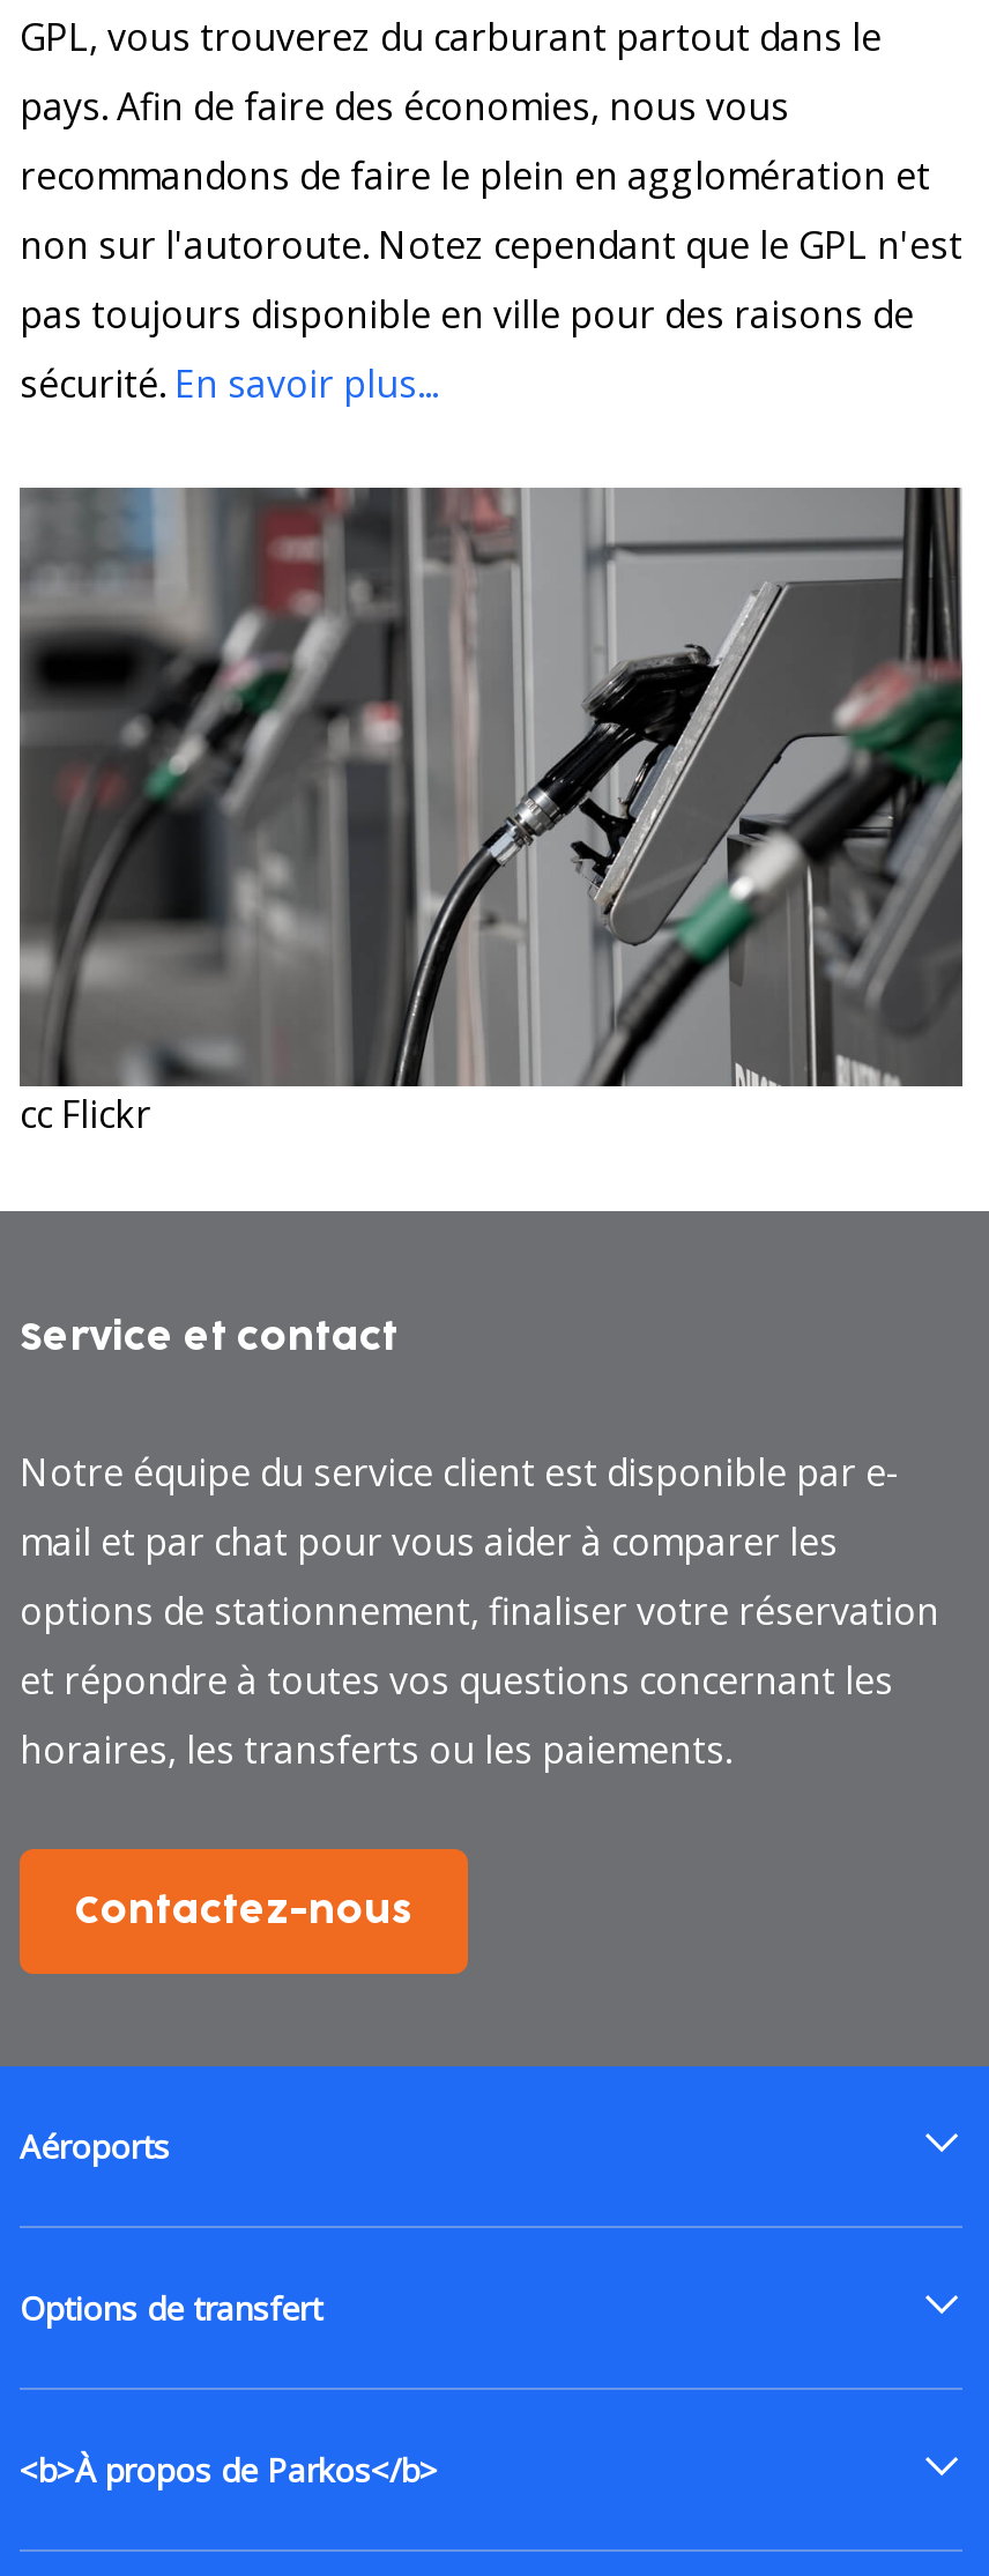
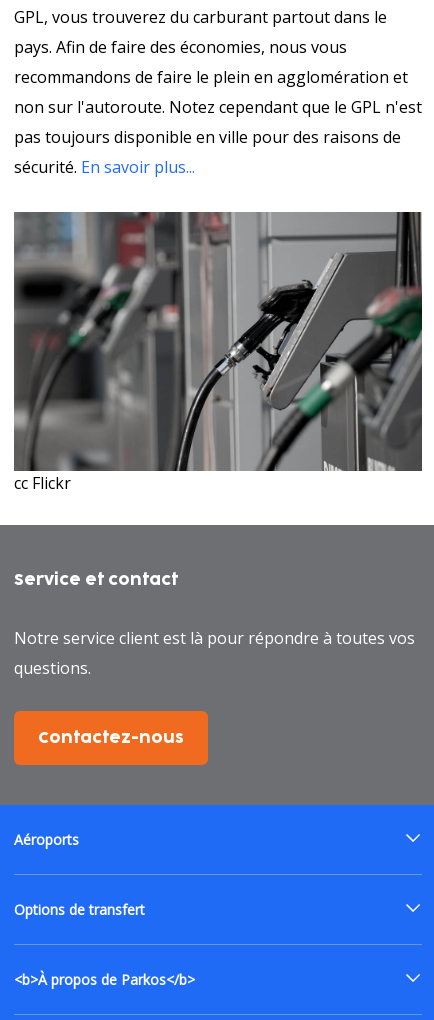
[20,1446,939,1774] Notre équipe du service client est disponible par e- | mail et par chat pour vous aider à comparer les | options de stationnement, finaliser votre réservation | et répondre à toutes vos questions concernant les | horaires, les transferts ou les paiements. -> [14,626,415,678] Notre service client est là pour répondre à toutes vos | questions.

